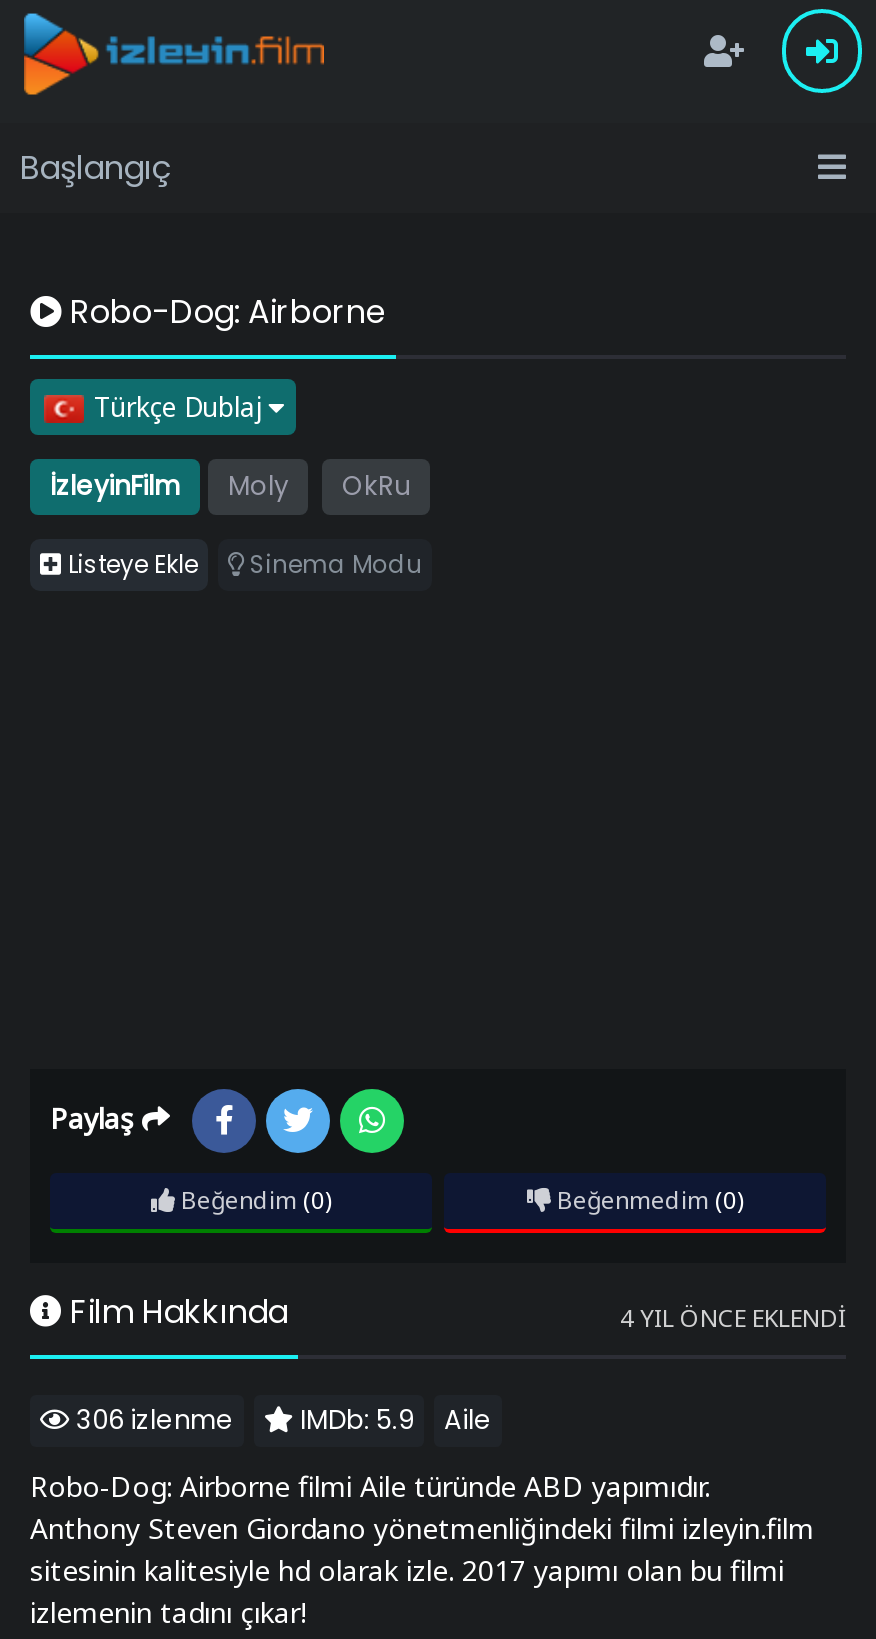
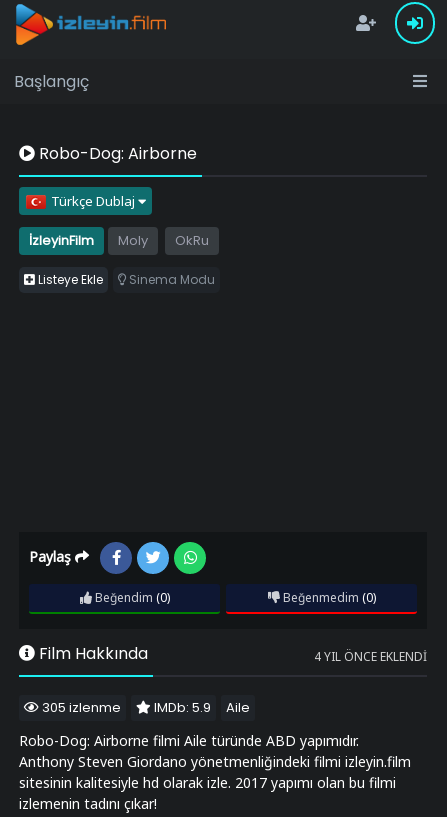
[70,1400,492,1438] 306 izlenme IMDb: 5.9 Aile -> [39,697,250,716] 305 izlenme IMDb: 5.9 Aile

